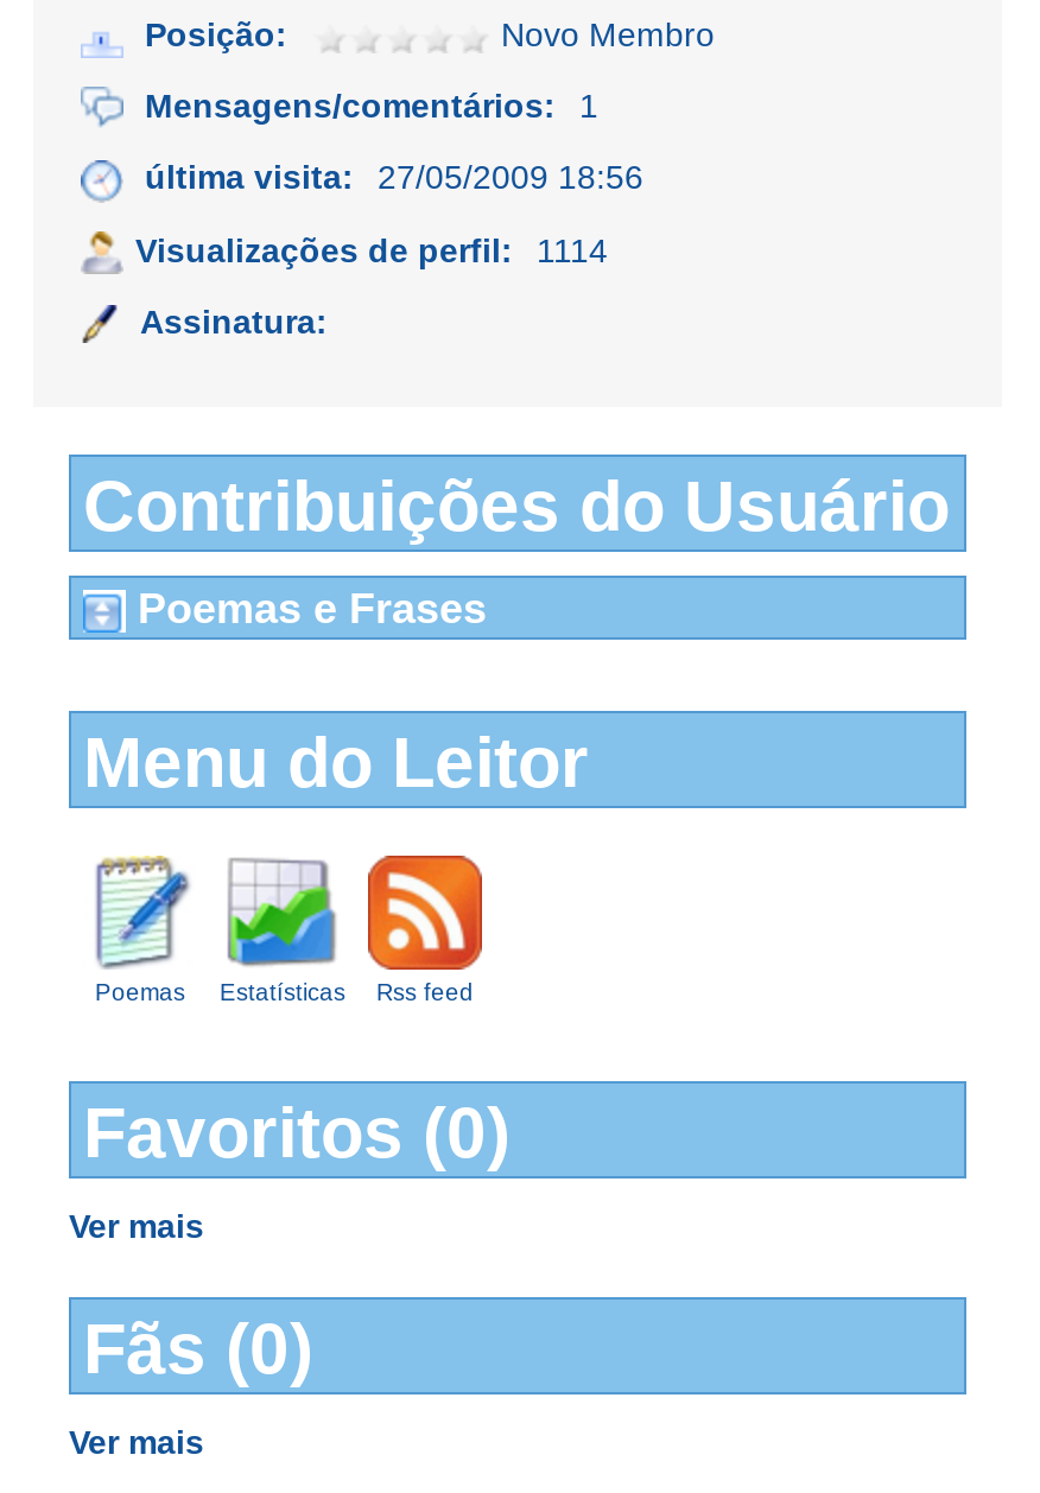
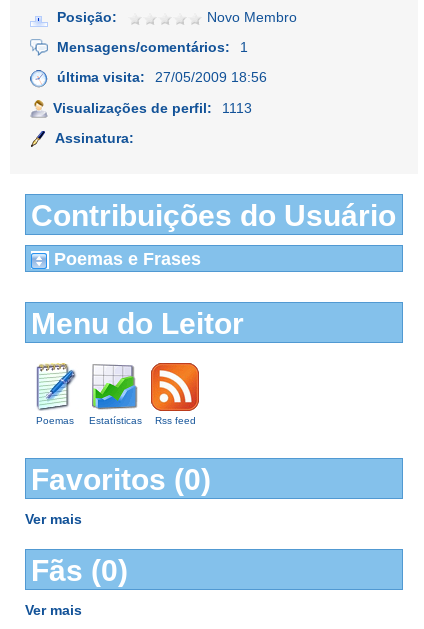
[135,230,608,268] Visualizações de perfil: 1114 -> [53,100,252,116] Visualizações de perfil: 1113

